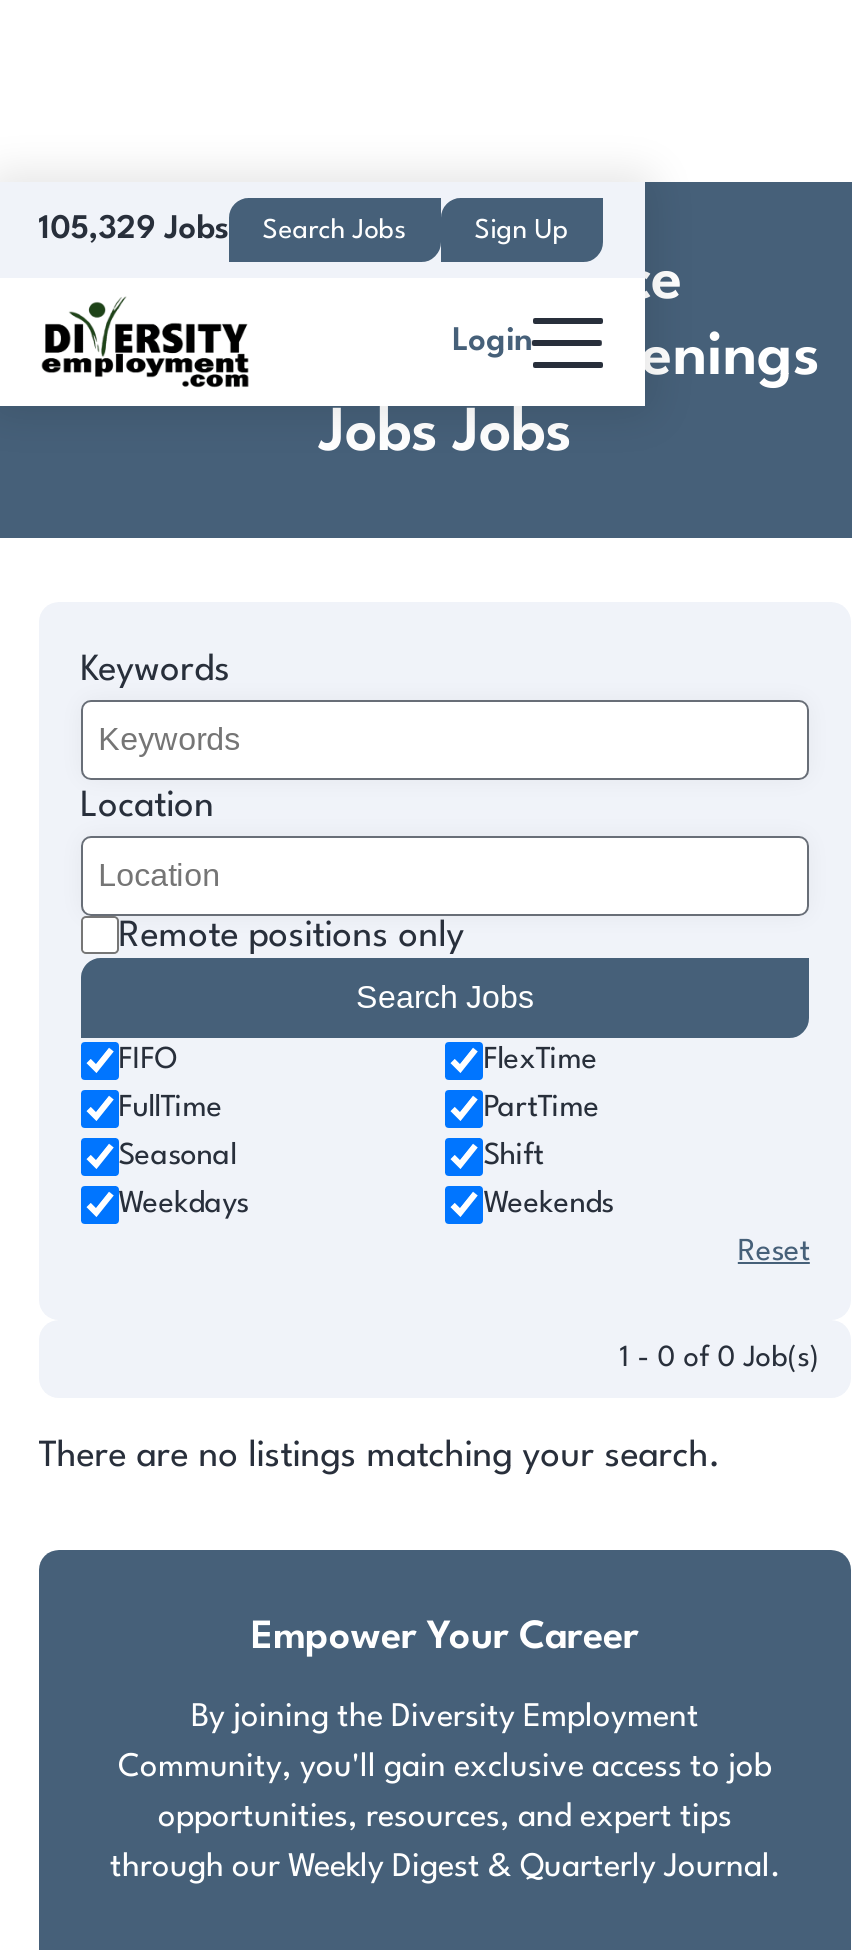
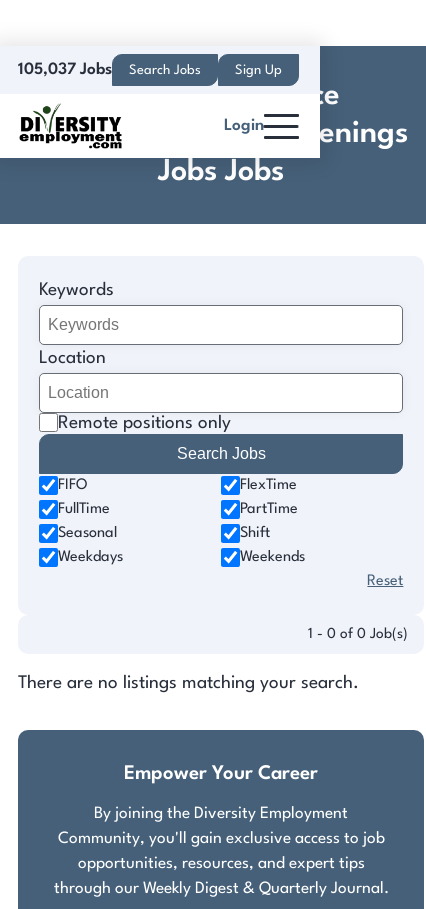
[39,213,407,245] 105,329 Jobs Search Jobs -> [18,61,201,77] 105,037 Jobs Search Jobs

